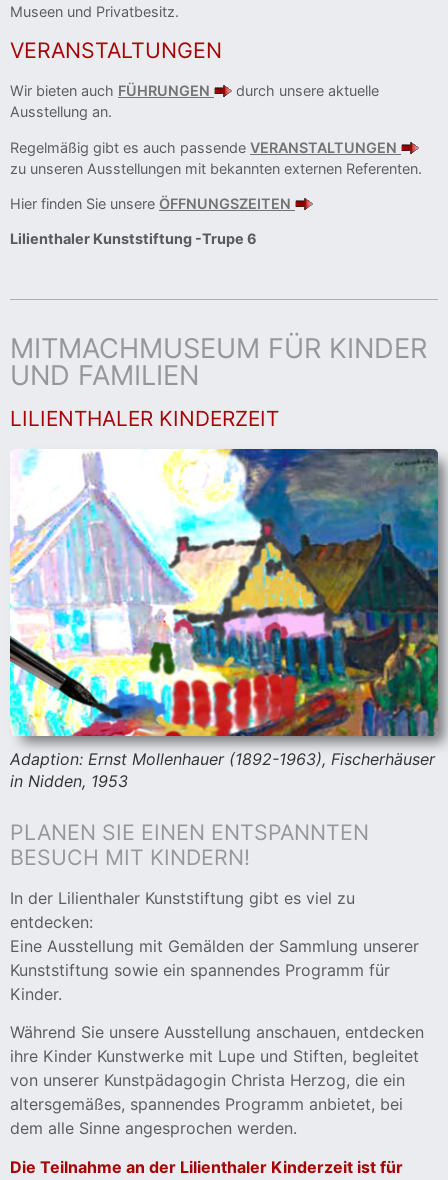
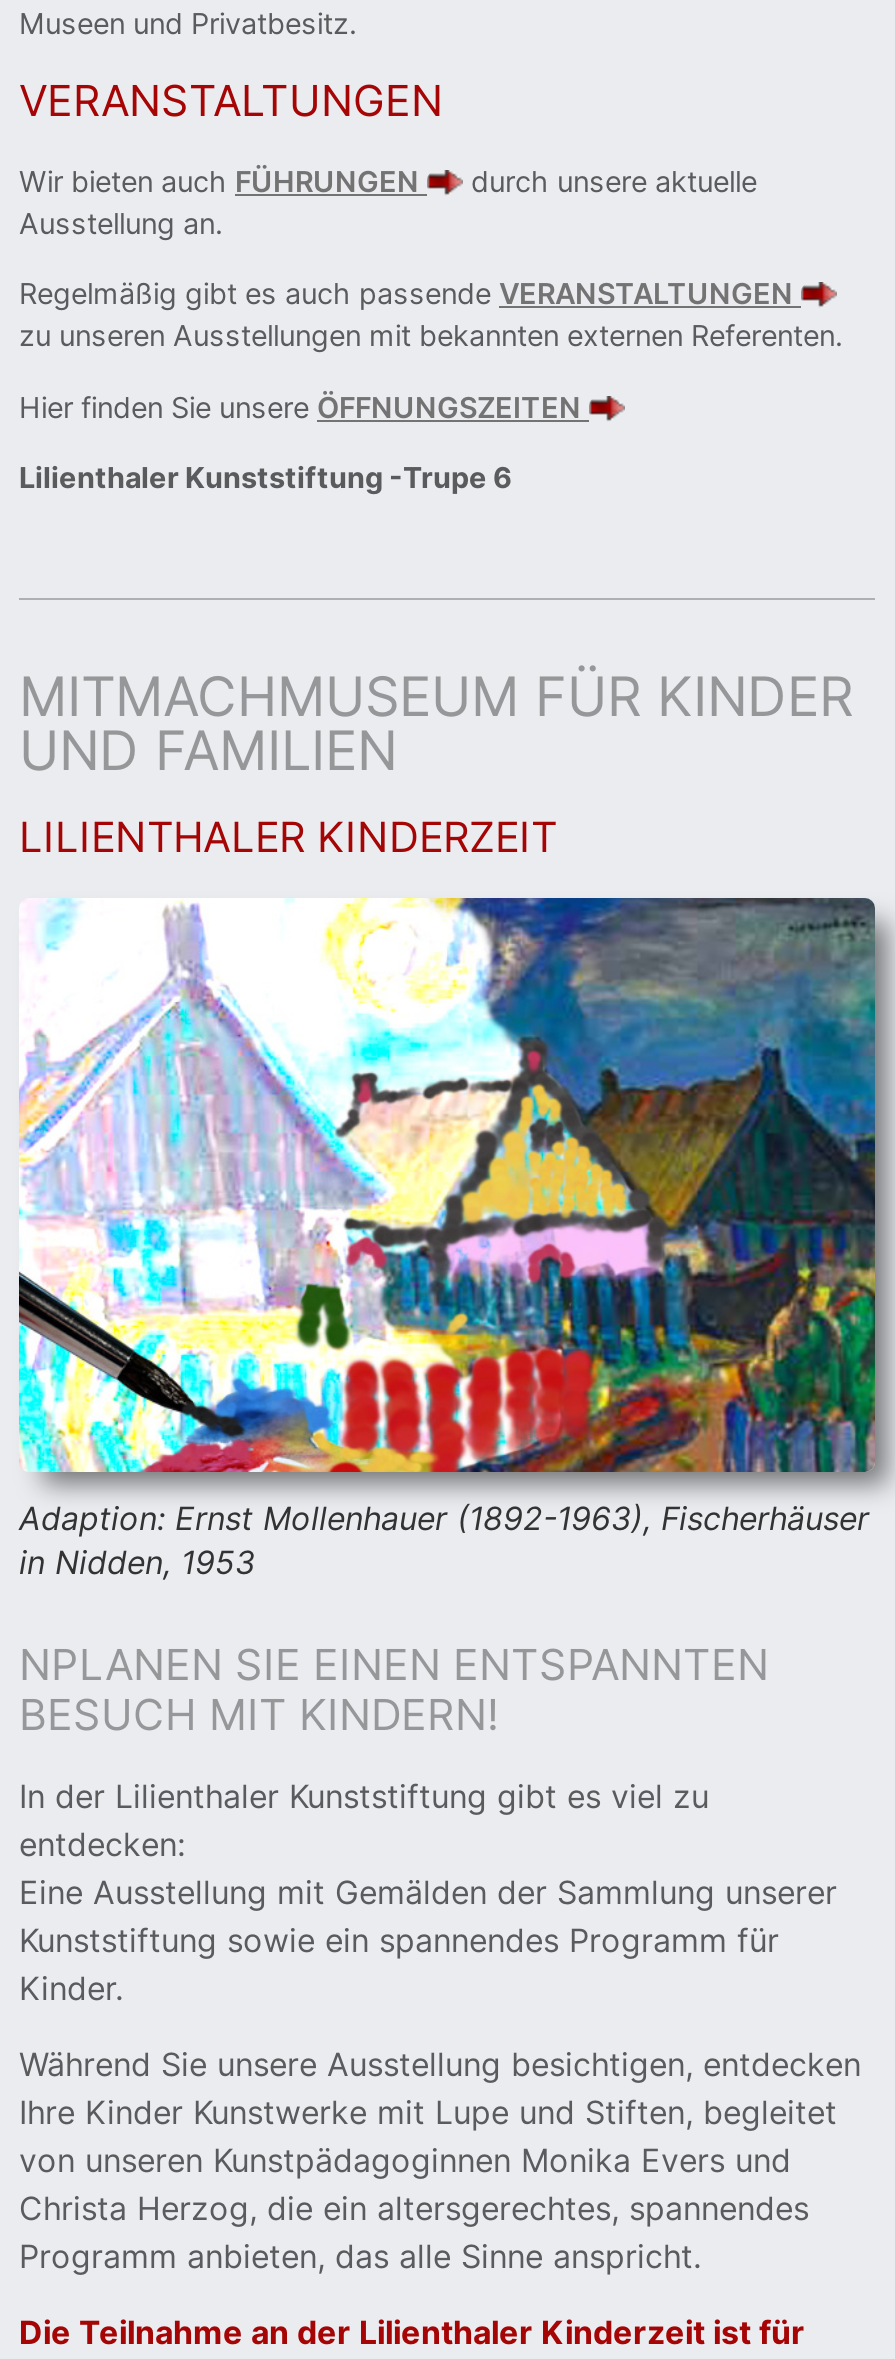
[10,819,369,845] PLANEN SIE EINEN ENTSPANNTEN -> [19,1638,769,1690] NPLANEN SIE EINEN ENTSPANNTEN
[10,1022,424,1138] Während Sie unsere Ausstellung anschauen, entdecken | ihre Kinder Kunstwerke mit Lupe und Stiften, begleitet | von unserer Kunstpädagogin Christa Herzog, die ein | altersgemäßes, spannendes Programm anbietet, bei | dem alle Sinne angesprochen werden. -> [19,2044,861,2276] Während Sie unsere Ausstellung besichtigen, entdecken | Ihre Kinder Kunstwerke mit Lupe und Stiften, begleitet | von unseren Kunstpädagoginnen Monika Evers und | Christa Herzog, die ein altersgerechtes, spannendes | Programm anbieten, das alle Sinne anspricht.

